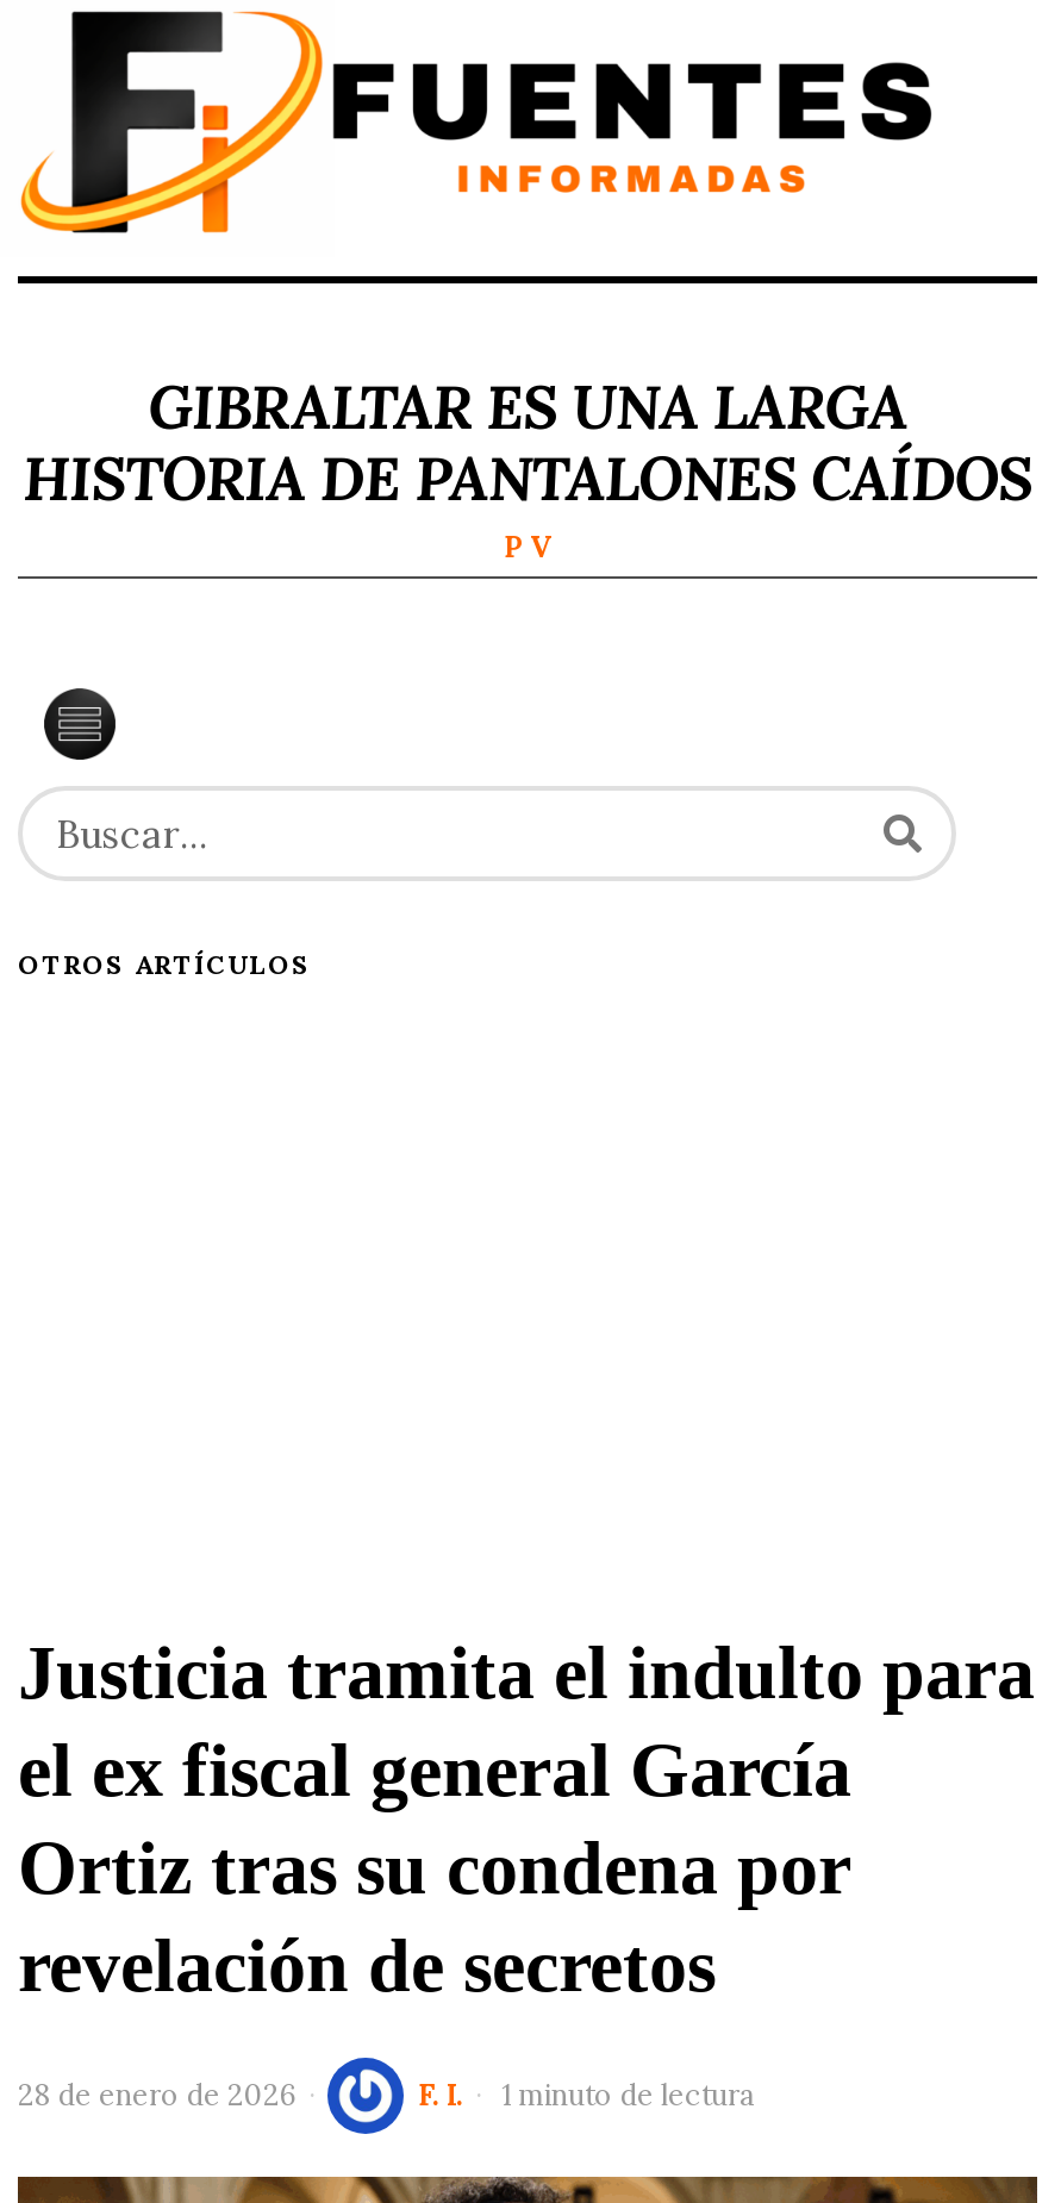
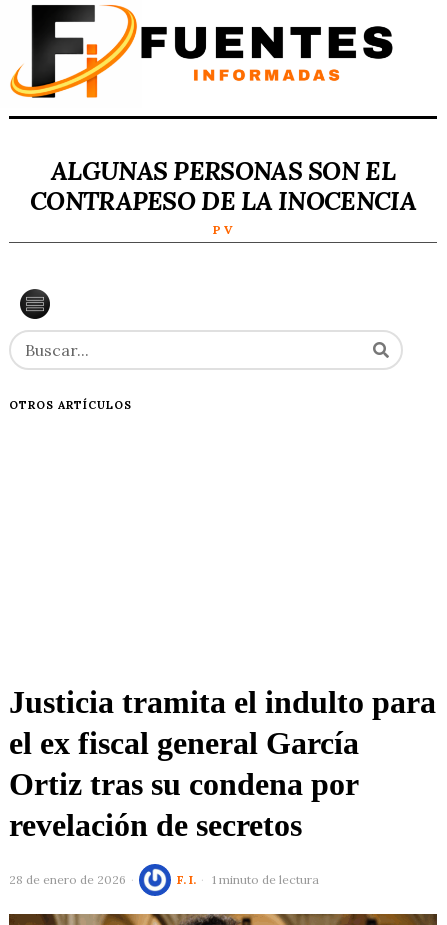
[23,368,1032,516] GIBRALTAR ES UNA LARGA | HISTORIA DE PANTALONES CAÍDOS -> [30,155,416,217] ALGUNAS PERSONAS SON EL | CONTRAPESO DE LA INOCENCIA

